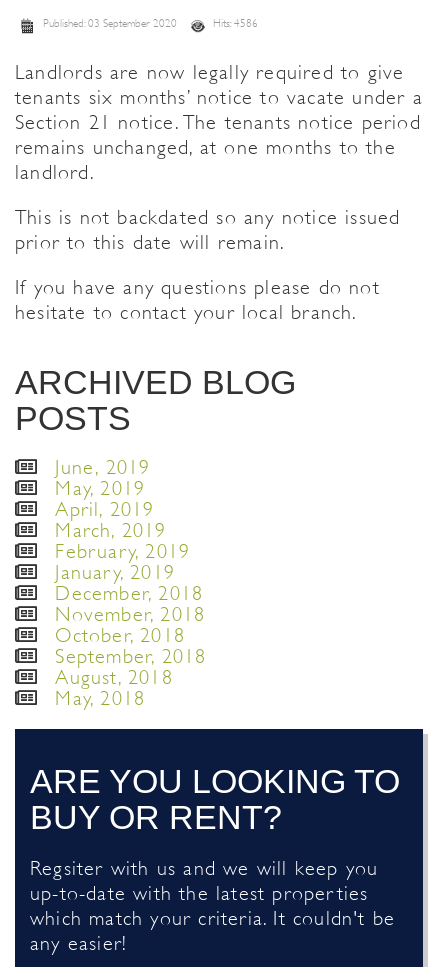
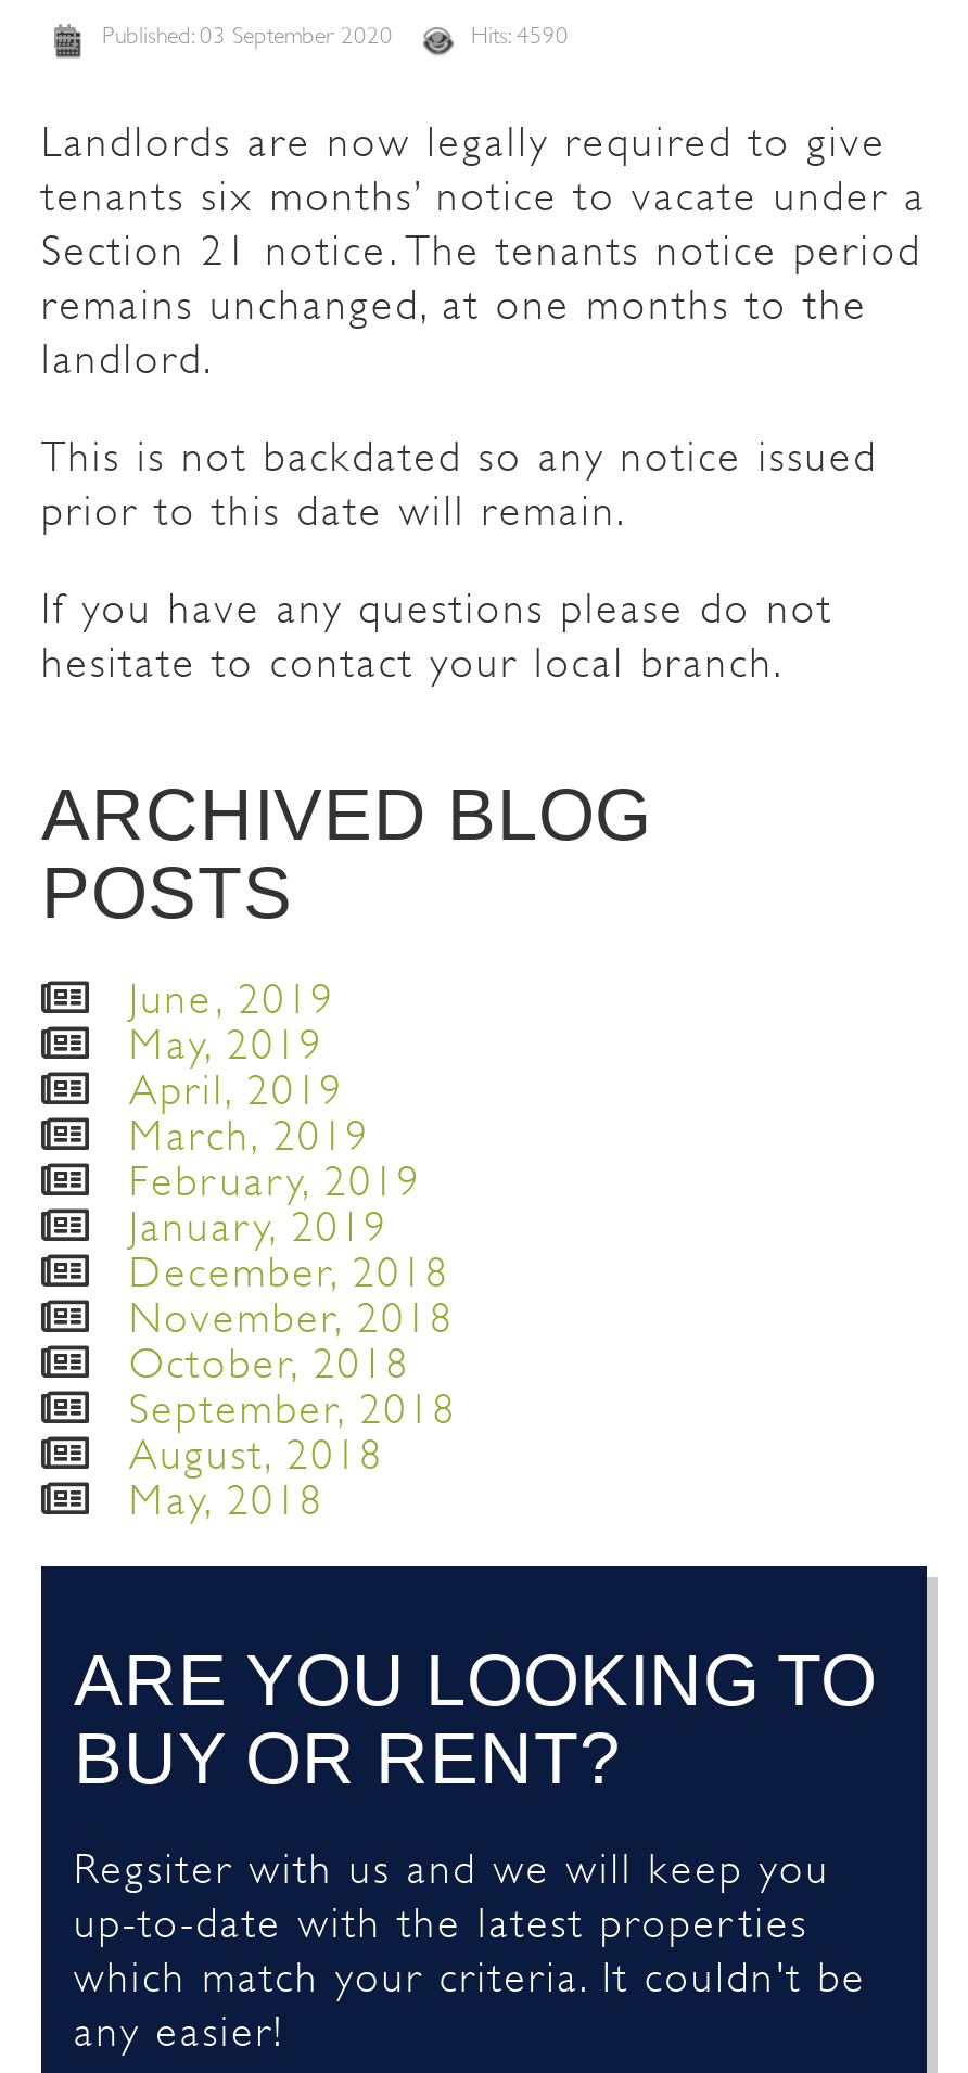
[213,17,258,30] Hits: 4586 -> [471,22,569,51] Hits: 4590

